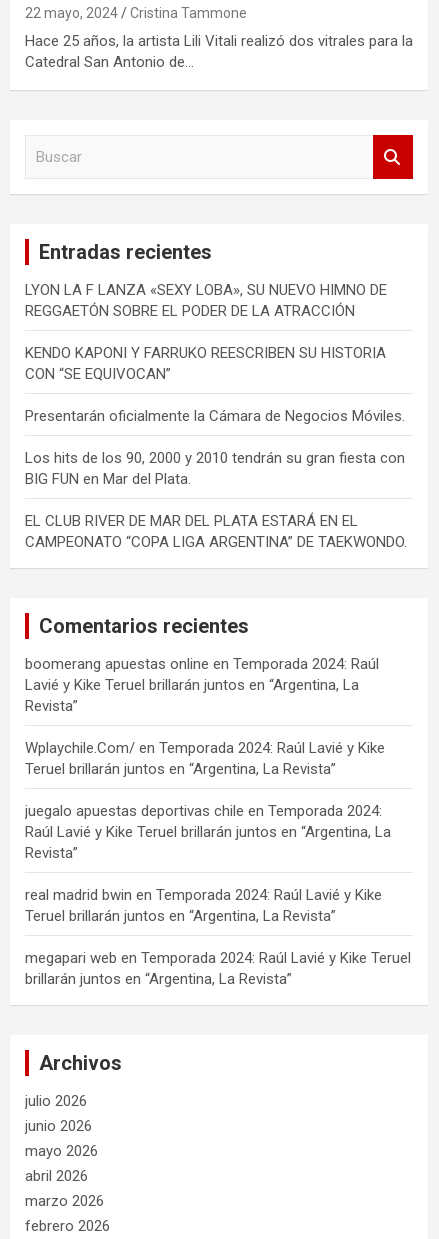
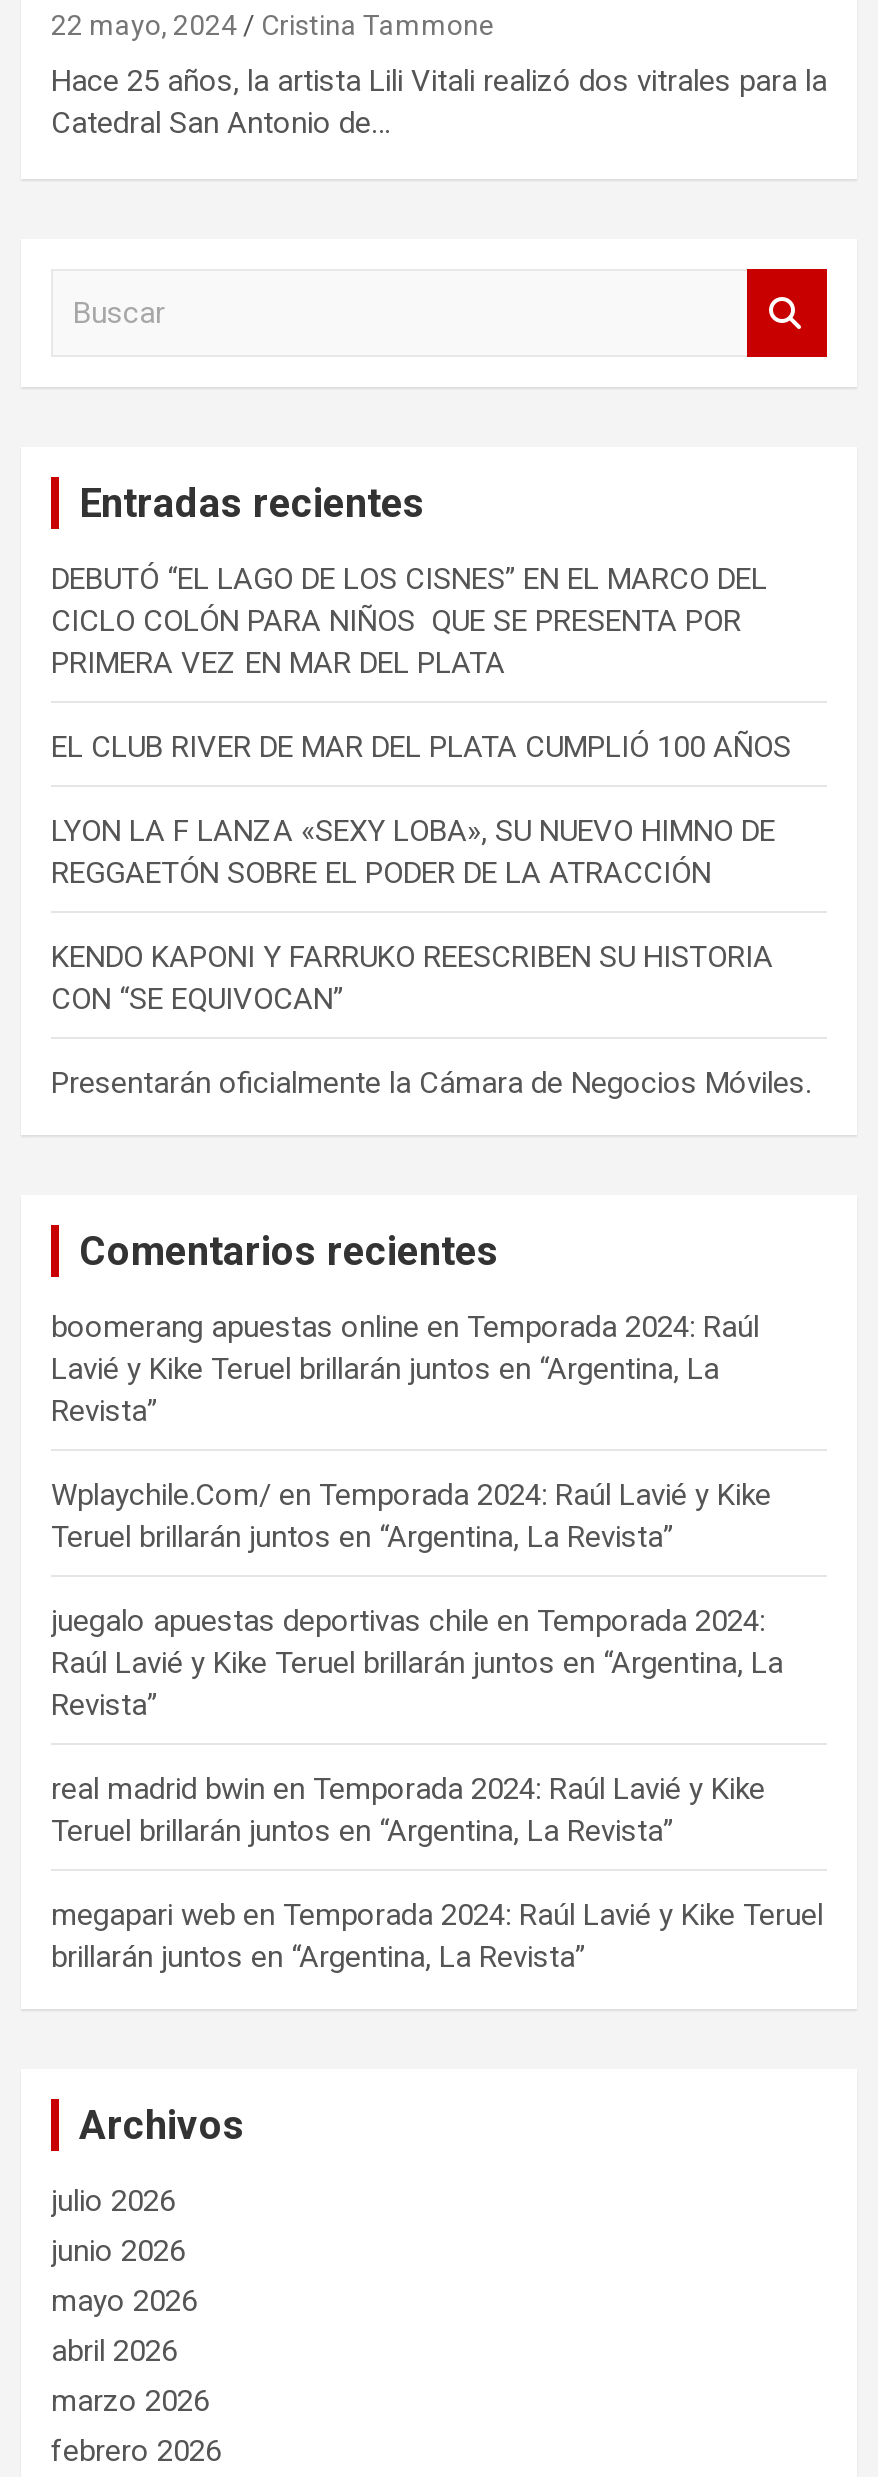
none -> [51,561,791,765] DEBUTÓ “EL LAGO DE LOS CISNES” EN EL MARCO DEL | CICLO COLÓN PARA NIÑOS QUE SE PRESENTA POR | PRIMERA VEZ EN MAR DEL PLATA | EL CLUB RIVER DE MAR DEL PLATA CUMPLIÓ 100 AÑOS
moved [25,281,405,425] -> [51,813,811,1101]: LYON LA F LANZA «SEXY LOBA», SU NUEVO HIMNO DE | REGGAETÓN SOBRE EL PODER DE LA ATRACCIÓN | KENDO KAPONI Y FARRUKO REESCRIBEN SU HISTORIA | CON “SE EQUIVOCAN” | Presentarán oficialmente la Cámara de Negocios Móviles.
[25,449,407,551] Los hits de los 90, 2000 y 2010 tendrán su gran fiesta con | BIG FUN en Mar del Plata. | EL CLUB RIVER DE MAR DEL PLATA ESTARÁ EN EL | CAMPEONATO “COPA LIGA ARGENTINA” DE TAEKWONDO. -> none

